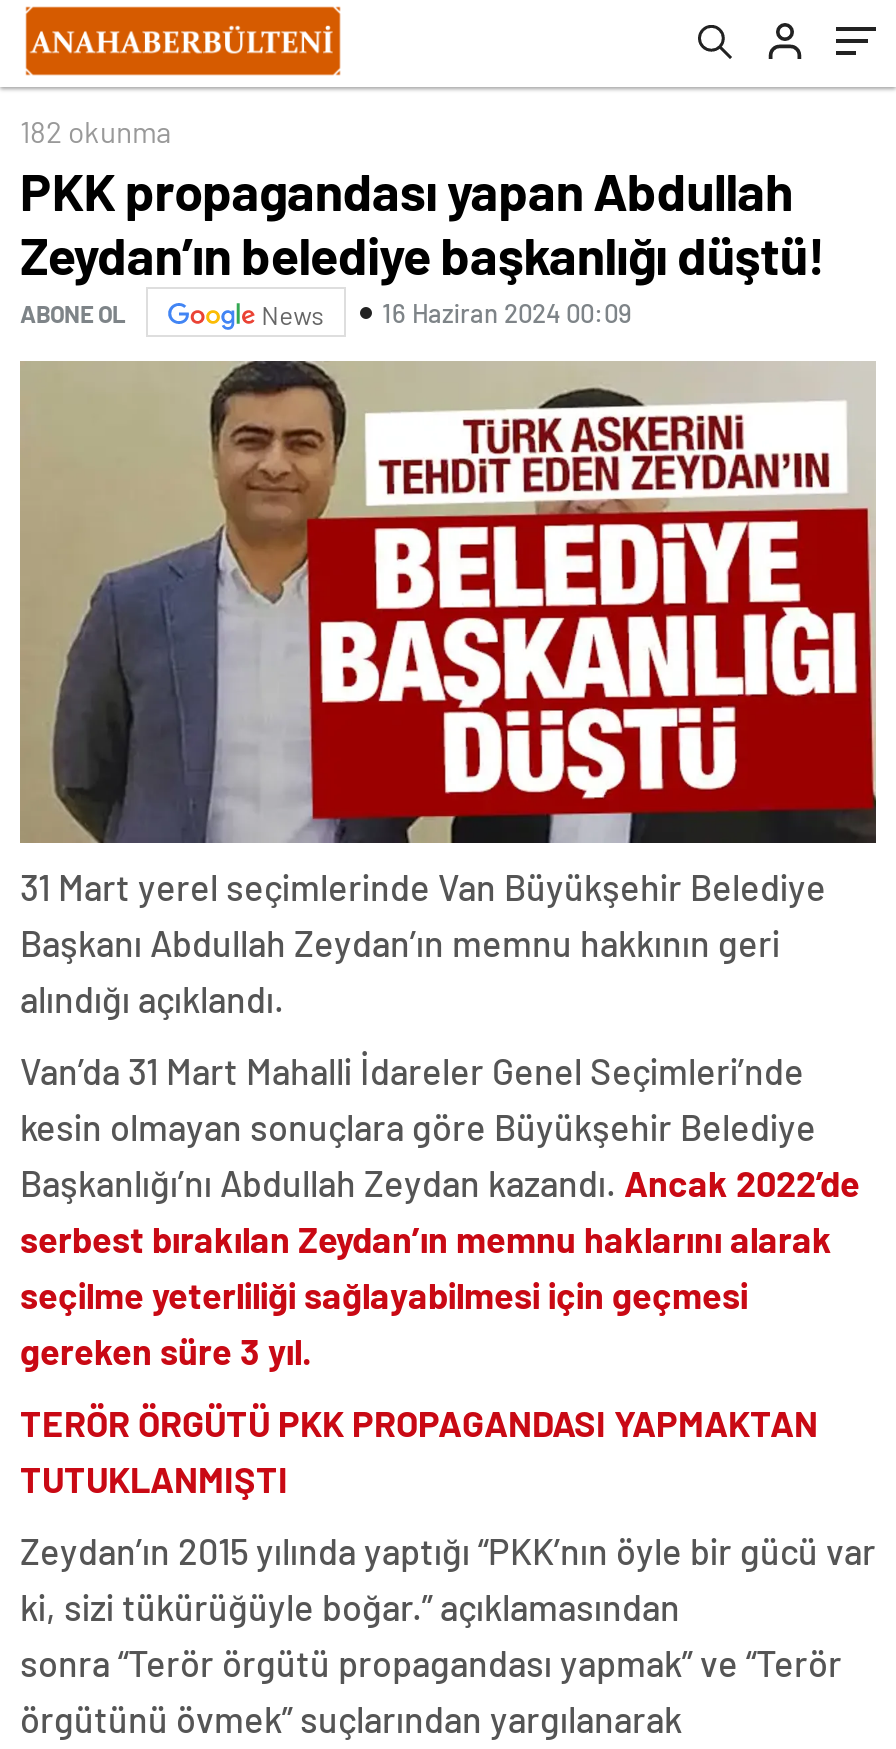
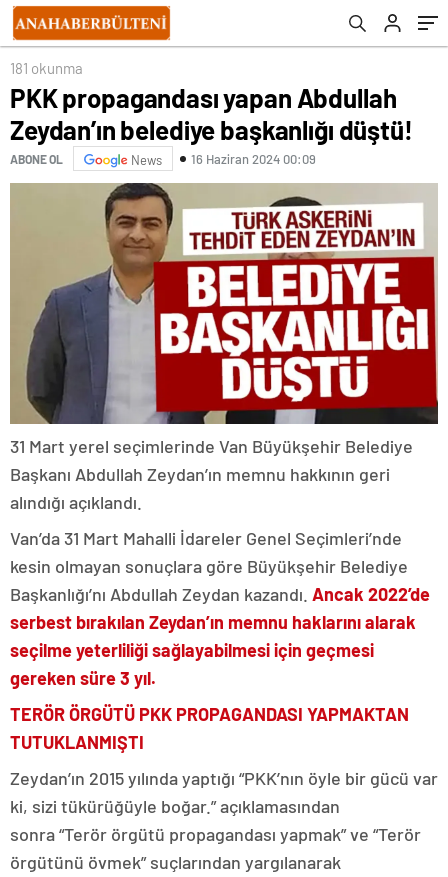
[20,113,172,149] 182 okunma -> [10,59,83,77] 181 okunma

